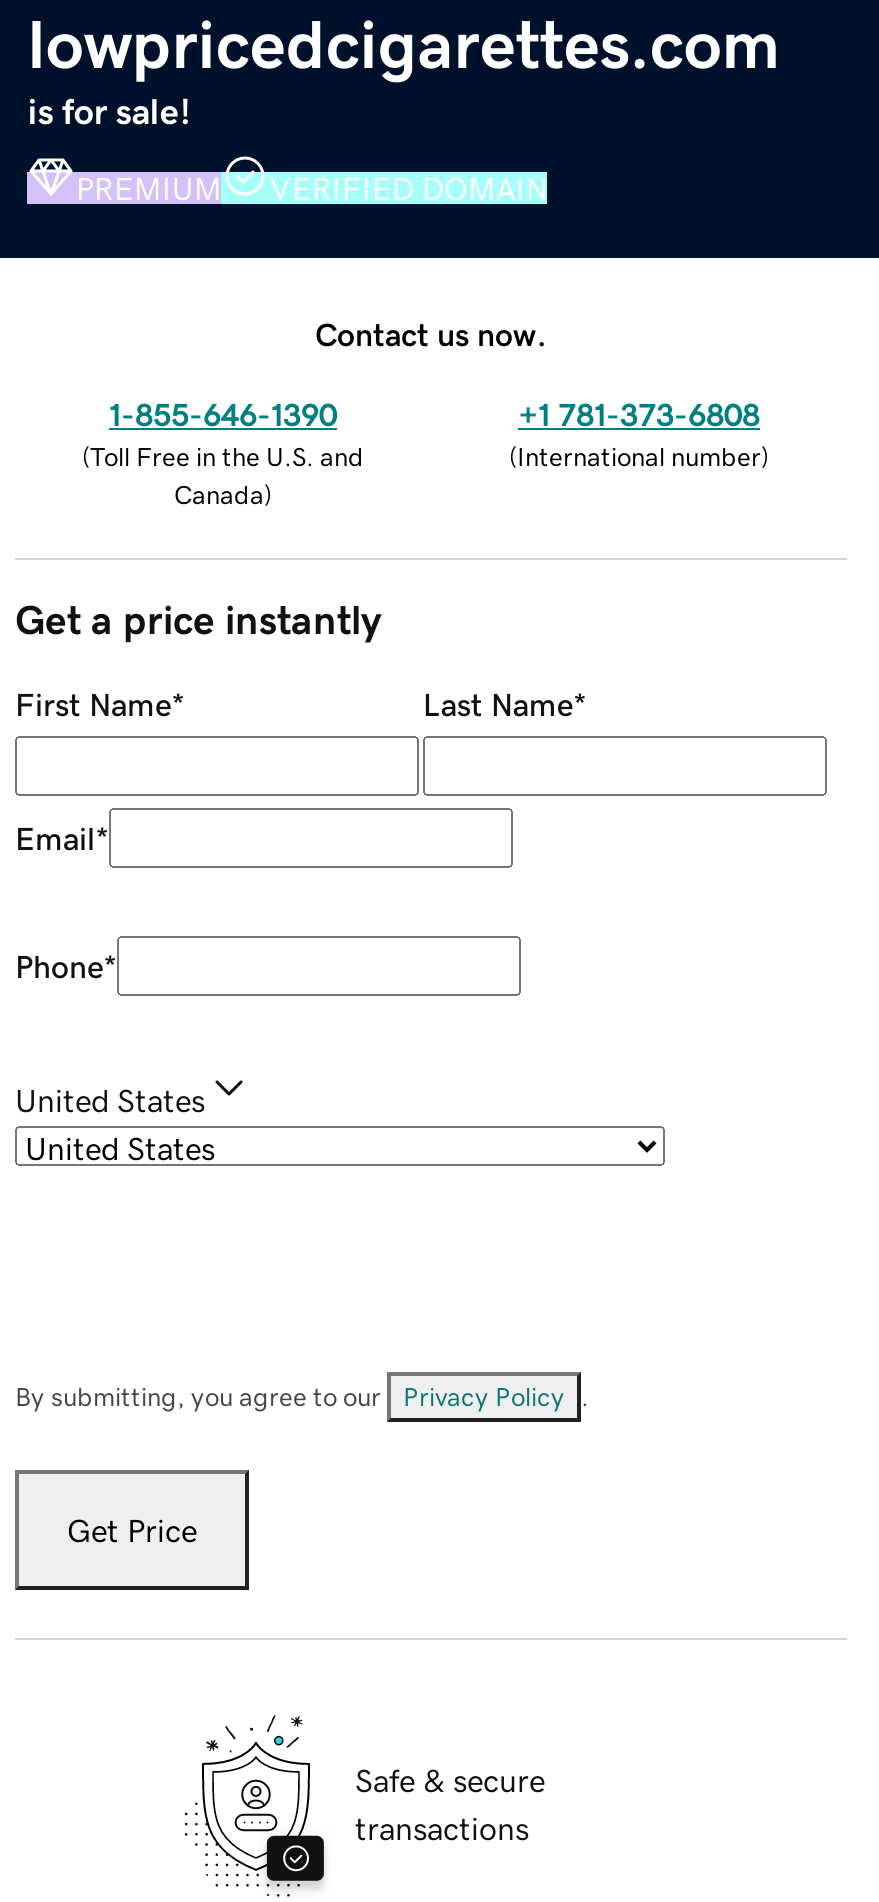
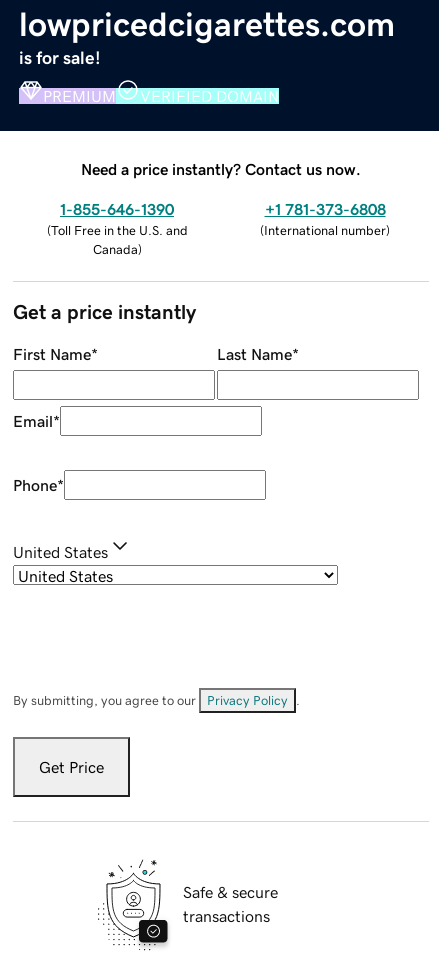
[315,317,547,349] Contact us now. -> [81,161,361,177] Need a price instantly? Contact us now.

